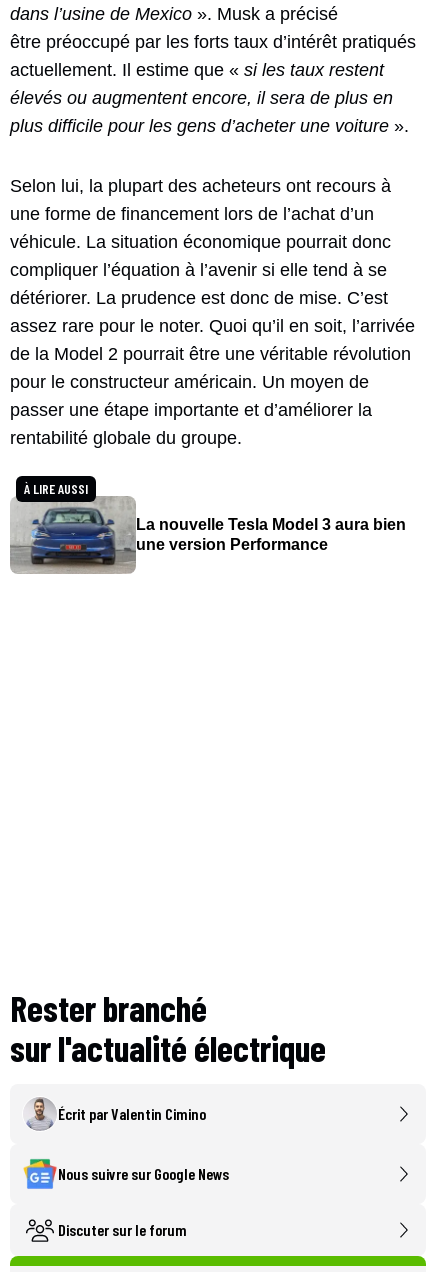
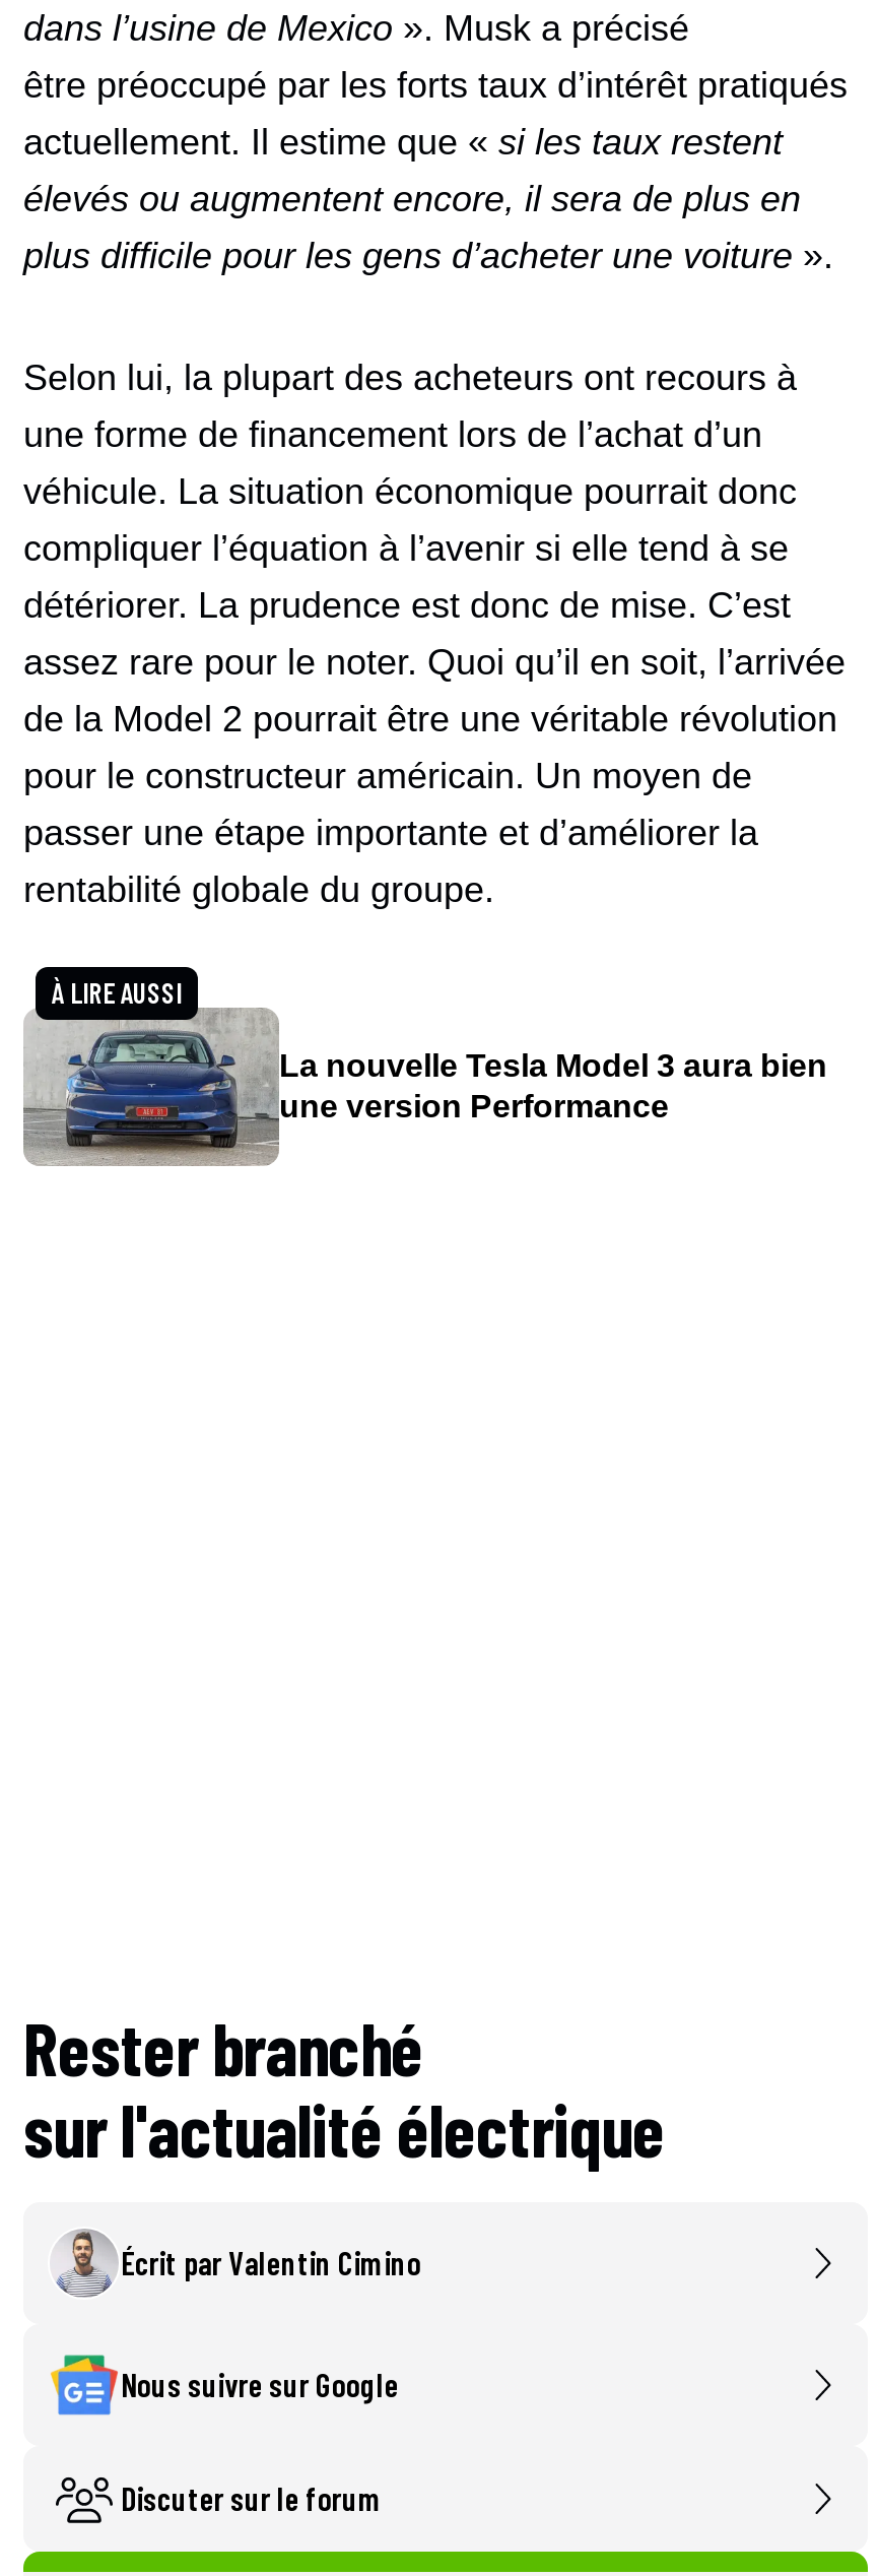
[58,1164,229,1183] Nous suivre sur Google News -> [121,2365,399,2404] Nous suivre sur Google

